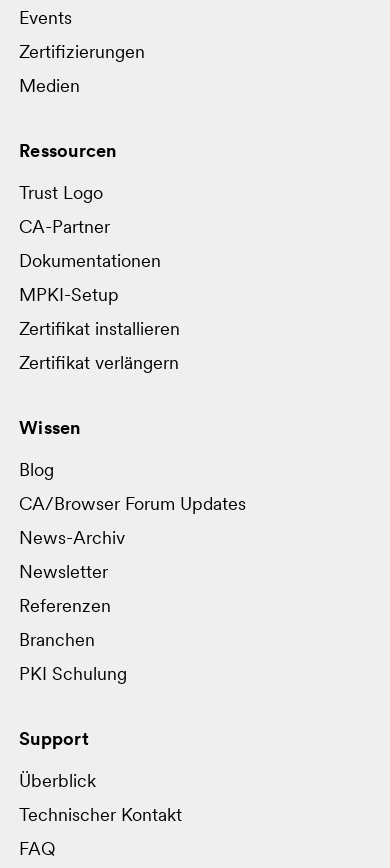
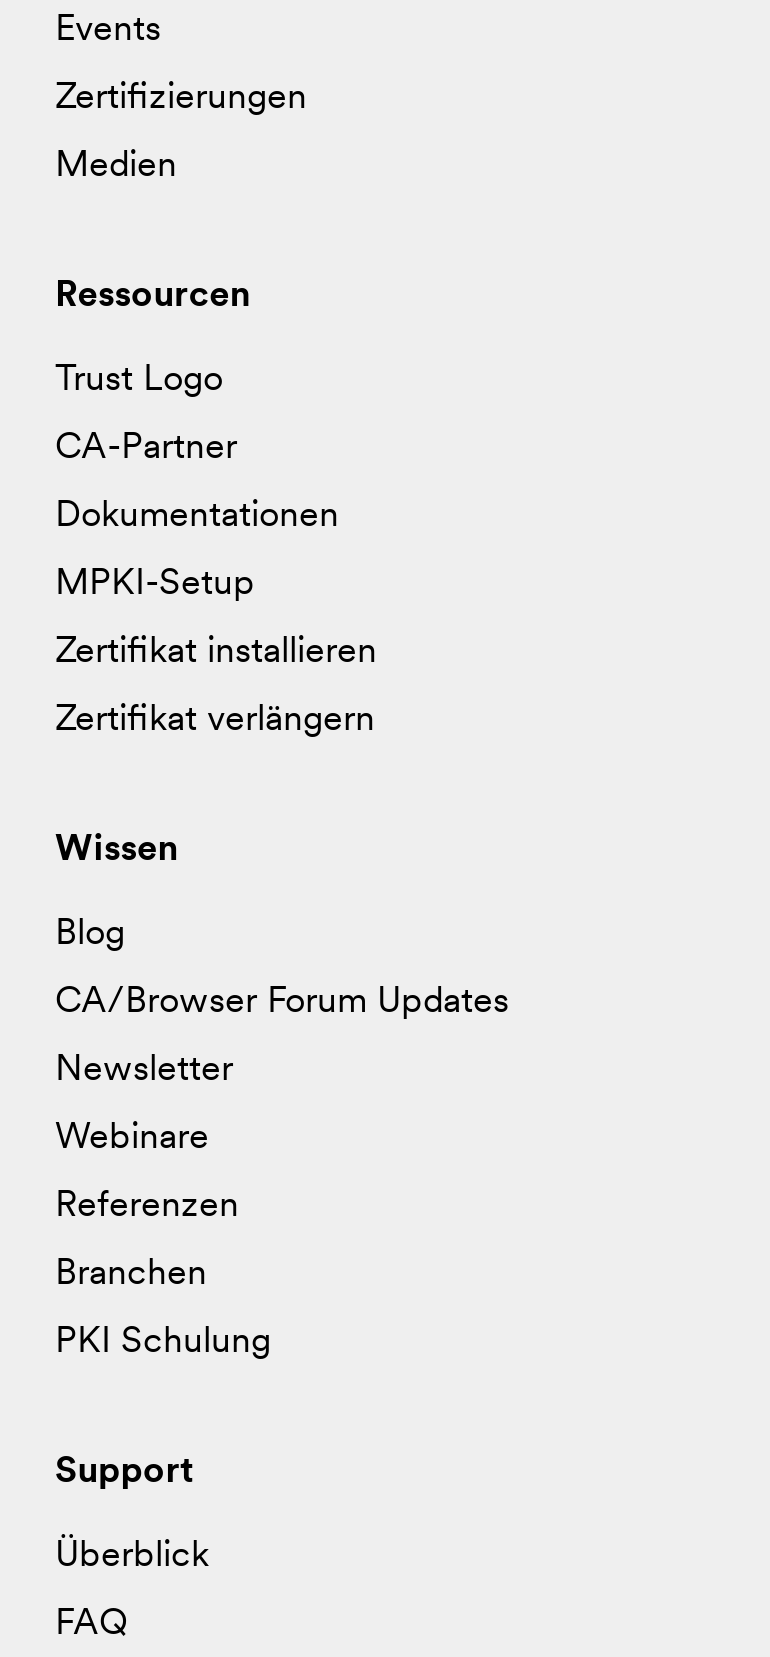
[19,530,125,549] News-Archiv -> none
none -> [55,1119,209,1157] Webinare
[19,807,182,826] Technischer Kontakt -> none

